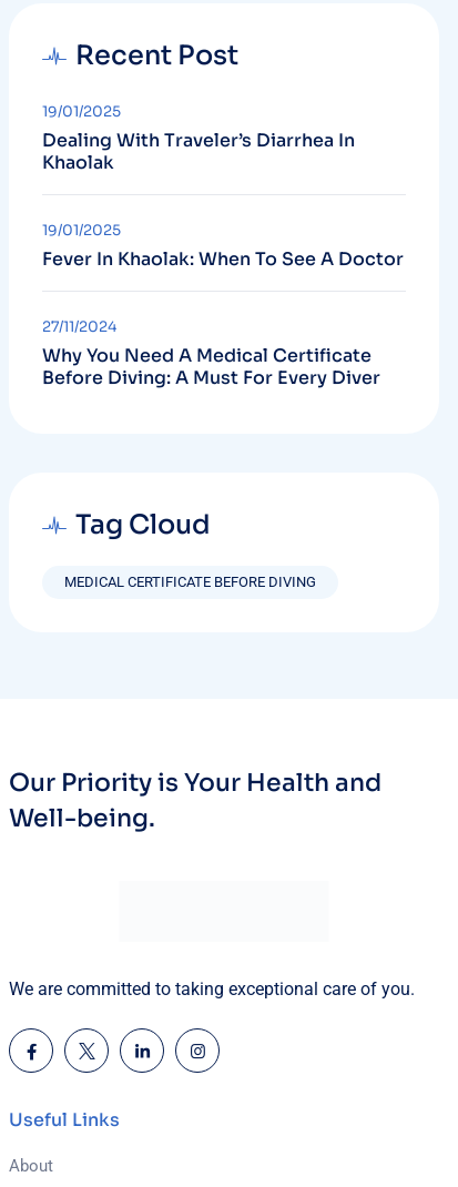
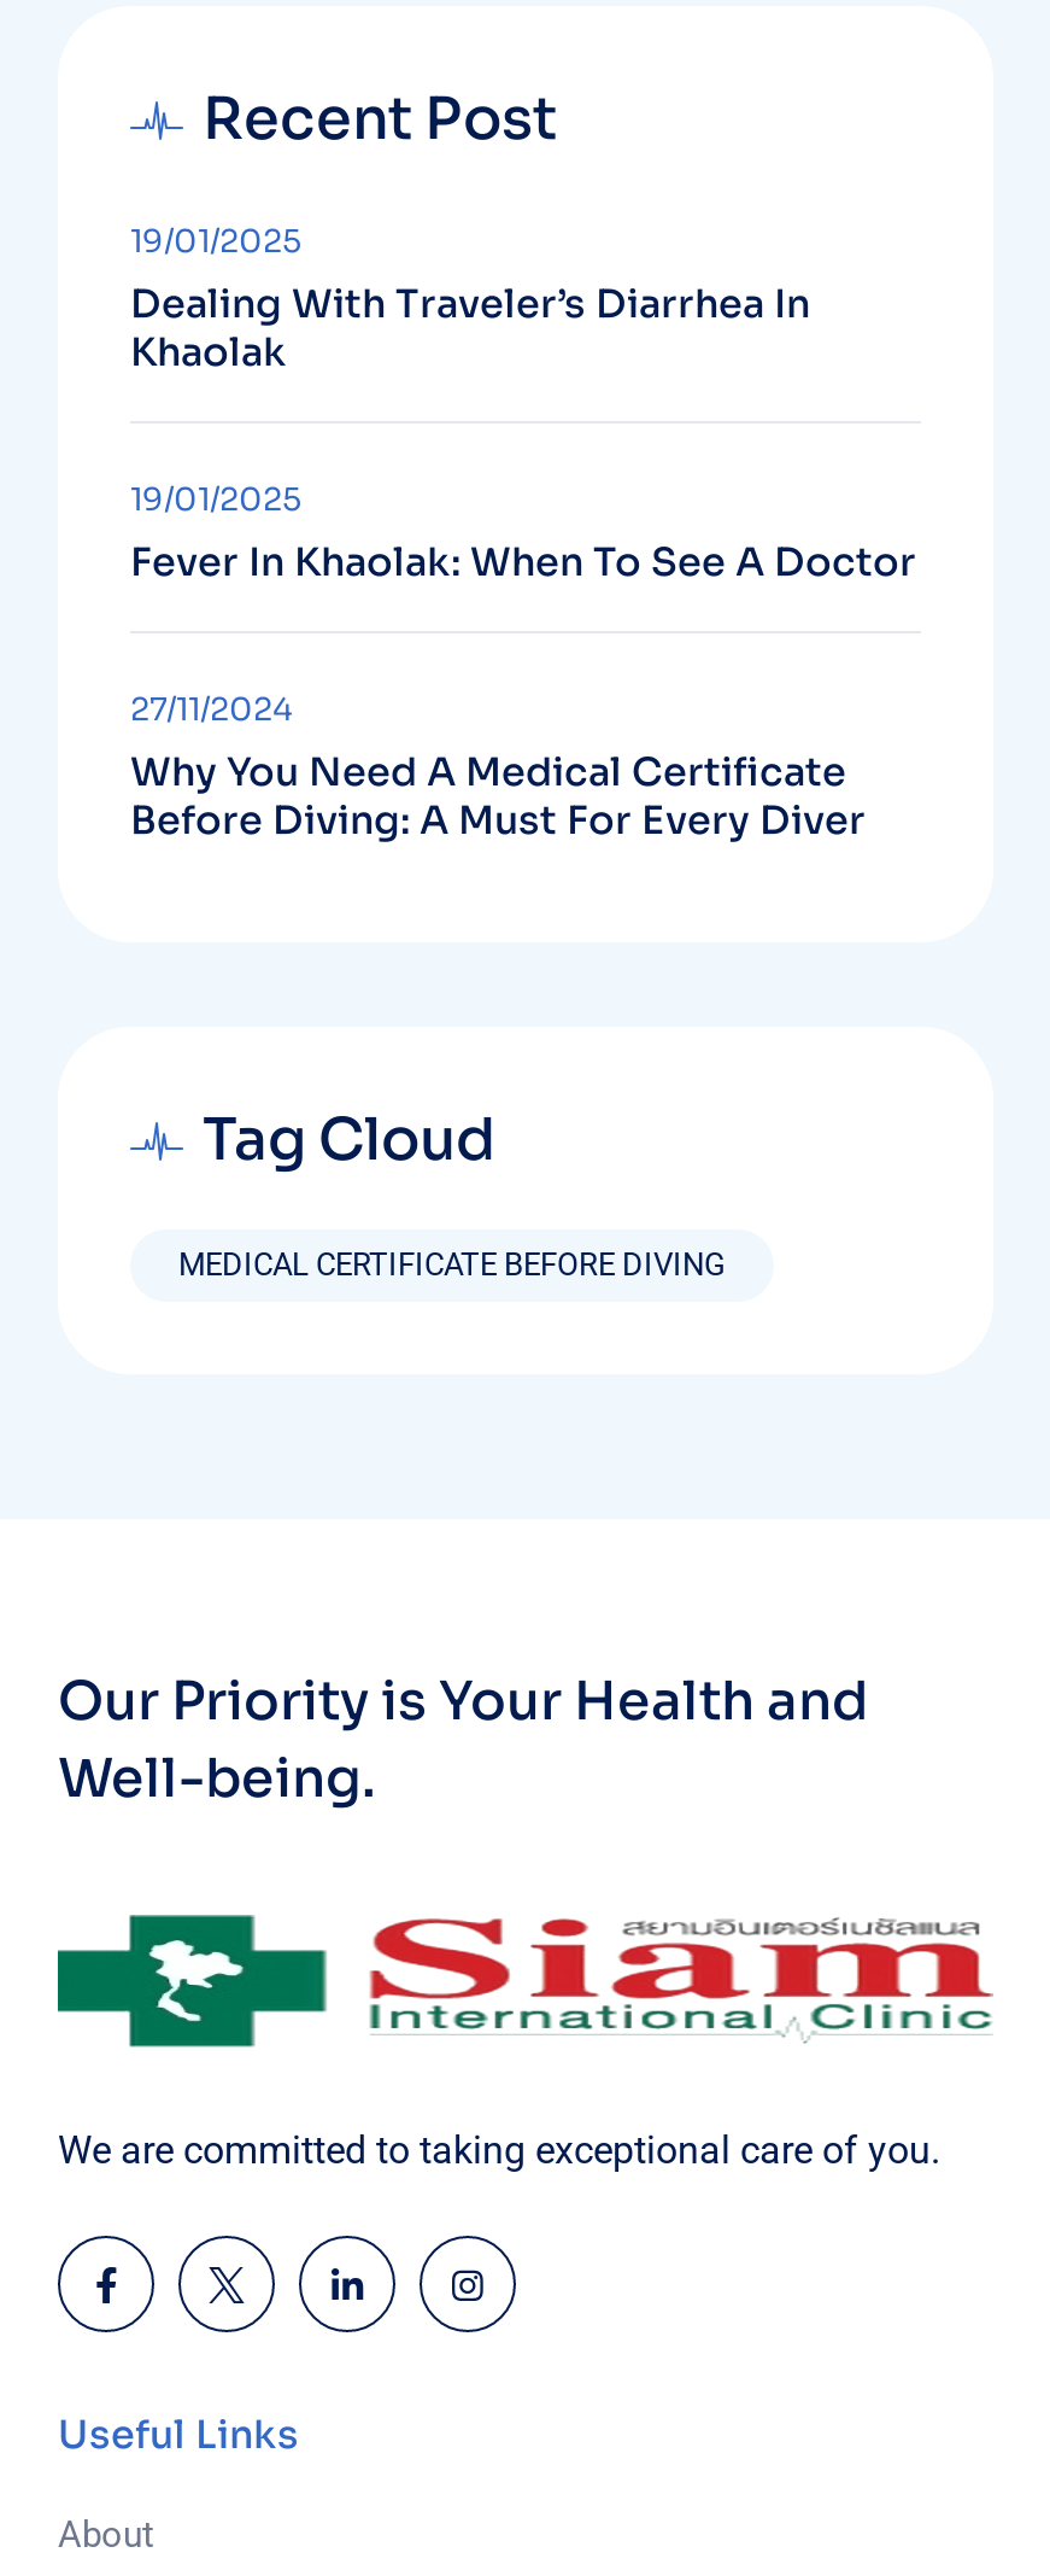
none -> [55,1912,328,2050] [image]
none -> [369,1917,993,2043] [image]

